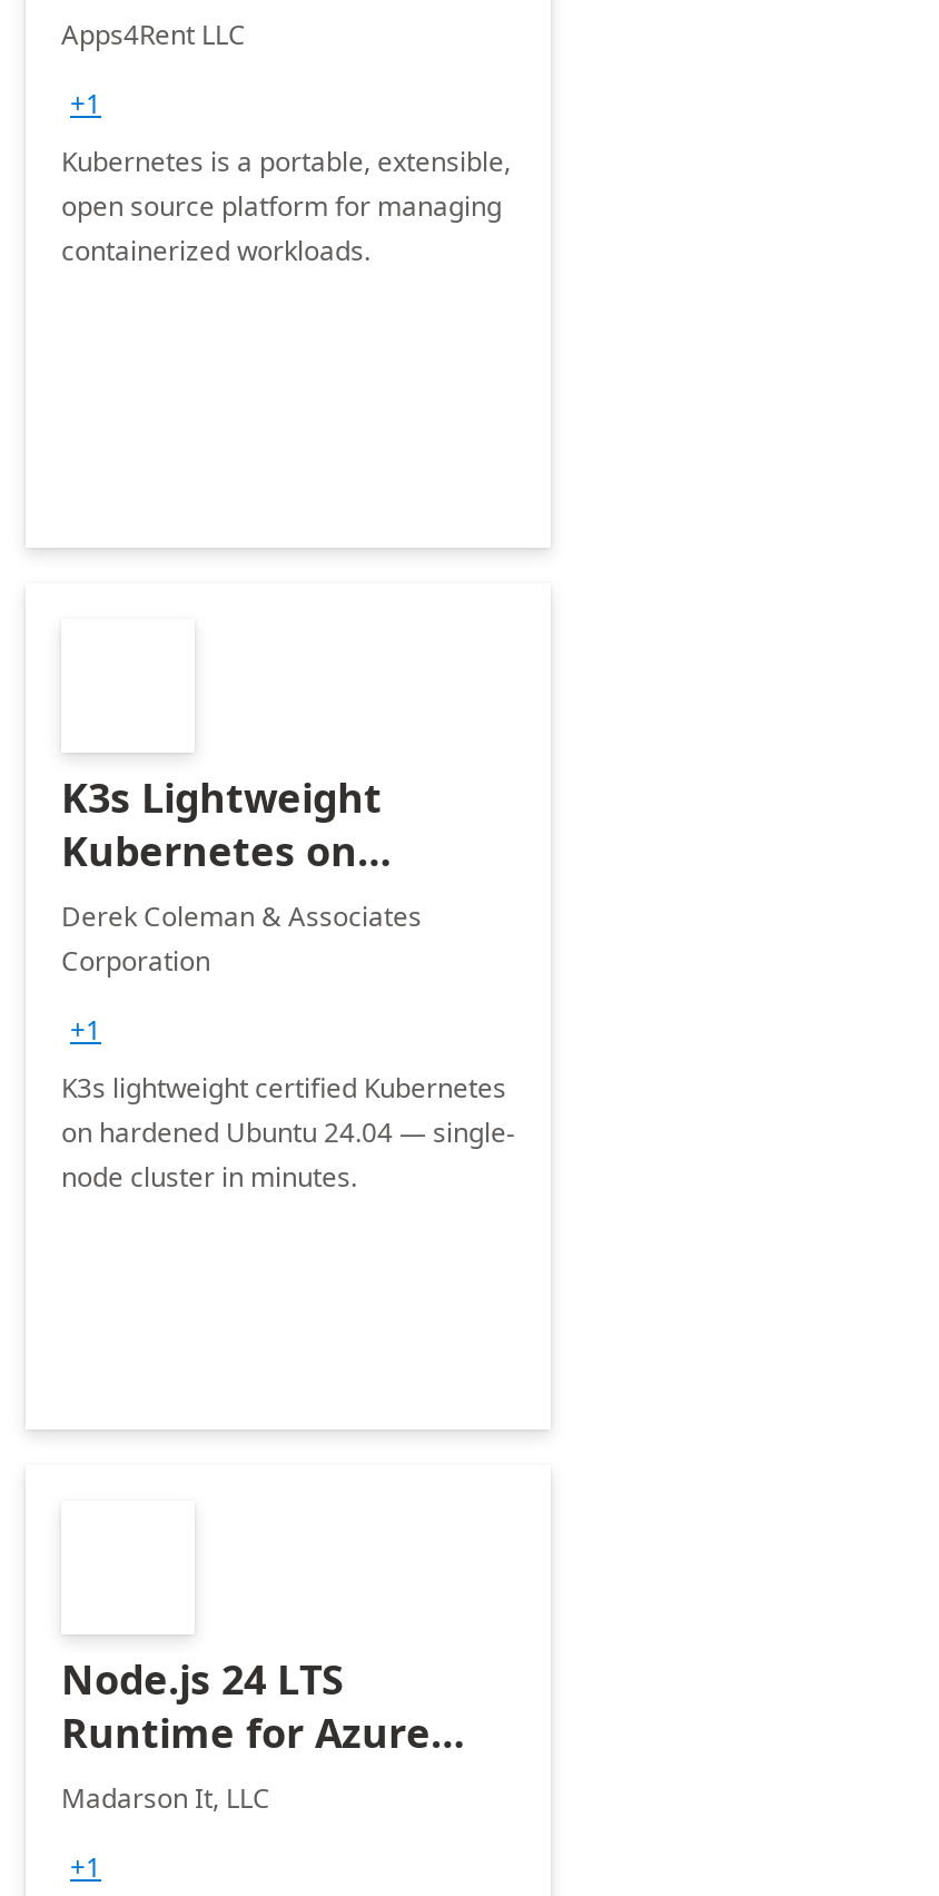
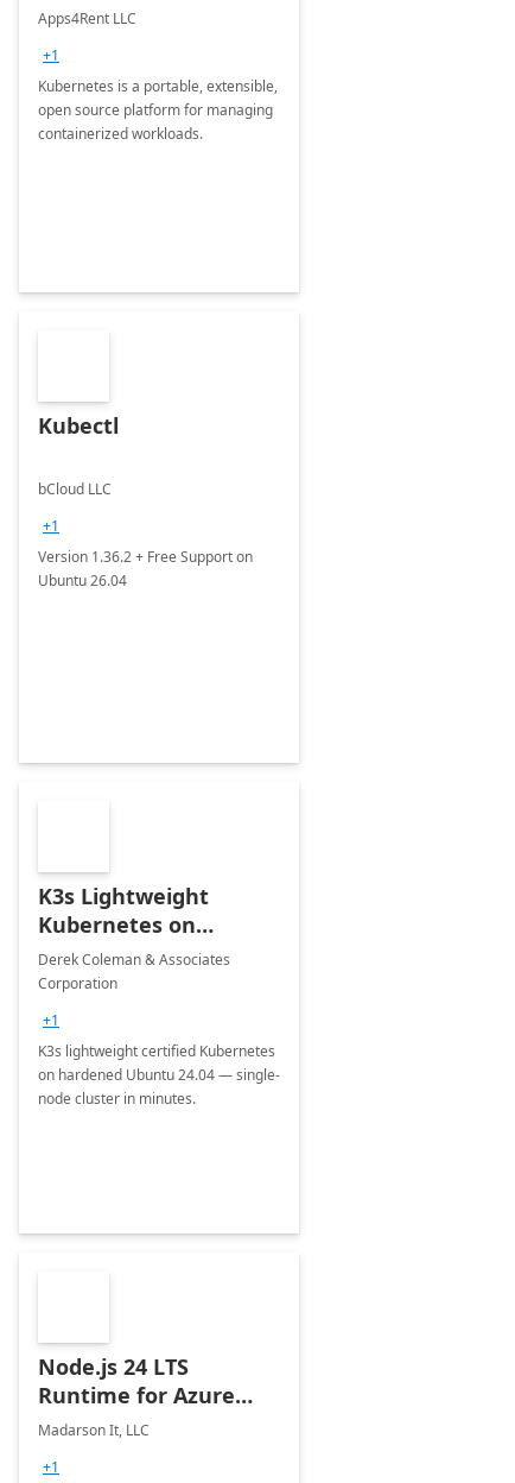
none -> [38,411,253,591] Kubectl | bCloud LLC | +1 | Version 1.36.2 + Free Support on | Ubuntu 26.04

